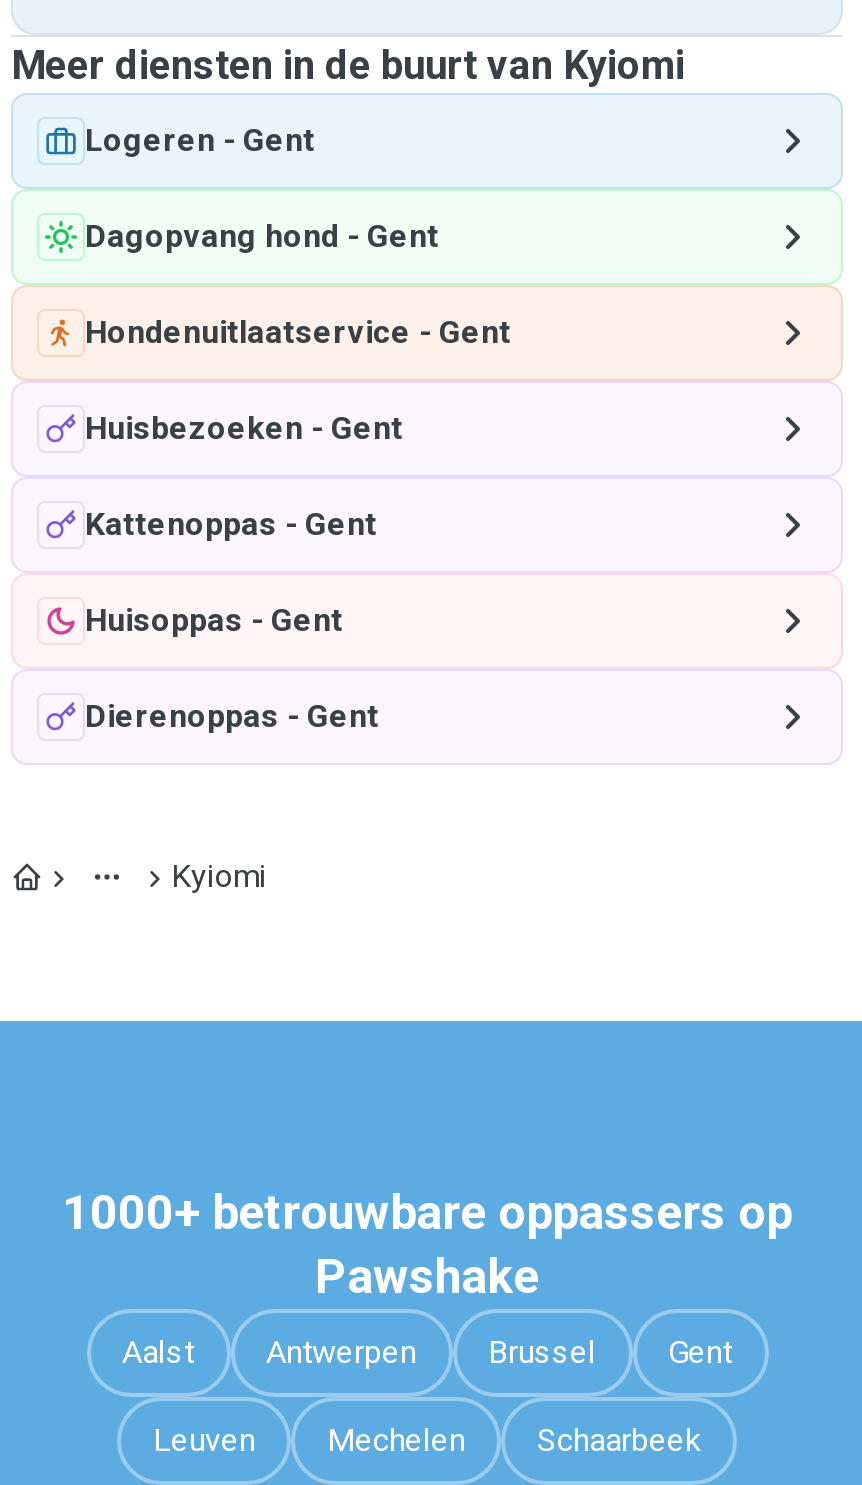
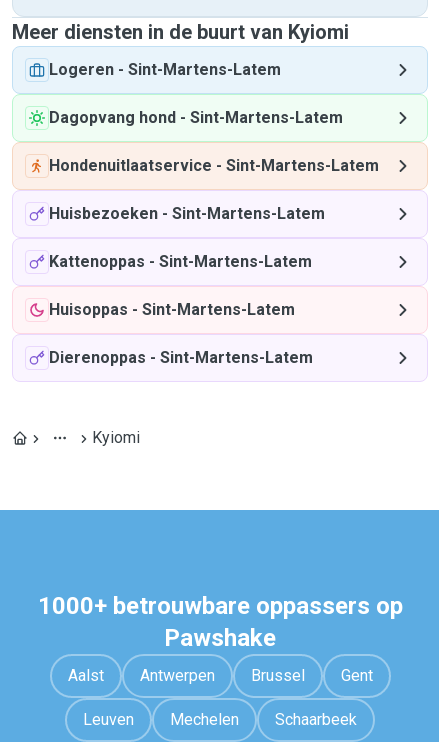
[85,121,315,159] Logeren - Gent -> [49,60,281,79] Logeren - Sint-Martens-Latem
[85,217,439,255] Dagopvang hond - Gent -> [49,108,343,127] Dagopvang hond - Sint-Martens-Latem
[85,313,511,351] Hondenuitlaatservice - Gent -> [49,156,379,175] Hondenuitlaatservice - Sint-Martens-Latem
[85,409,403,447] Huisbezoeken - Gent -> [49,204,325,223] Huisbezoeken - Sint-Martens-Latem
[85,505,377,543] Kattenoppas - Gent -> [49,252,312,271] Kattenoppas - Sint-Martens-Latem
[85,601,343,639] Huisoppas - Gent -> [49,300,295,319] Huisoppas - Sint-Martens-Latem
[85,697,379,735] Dierenoppas - Gent -> [49,348,313,367] Dierenoppas - Sint-Martens-Latem

